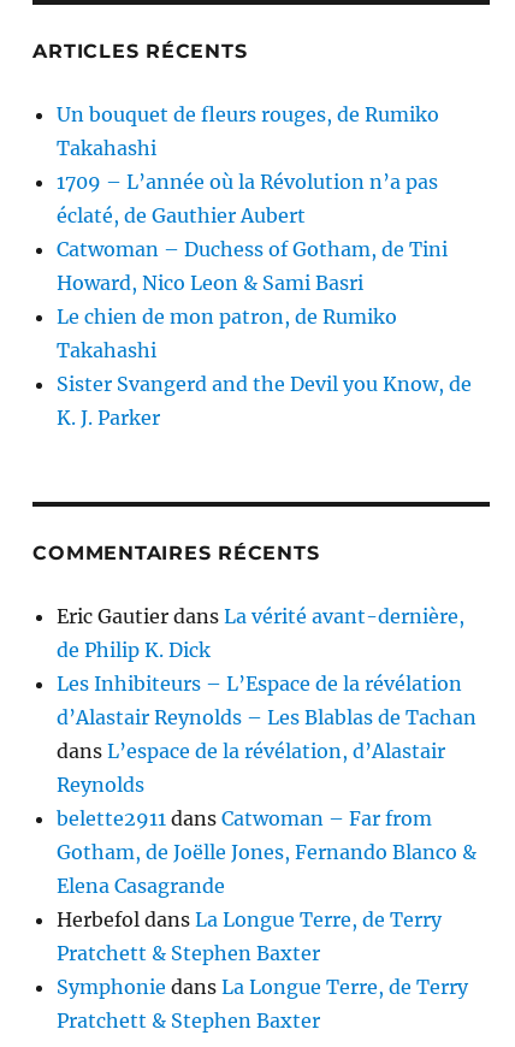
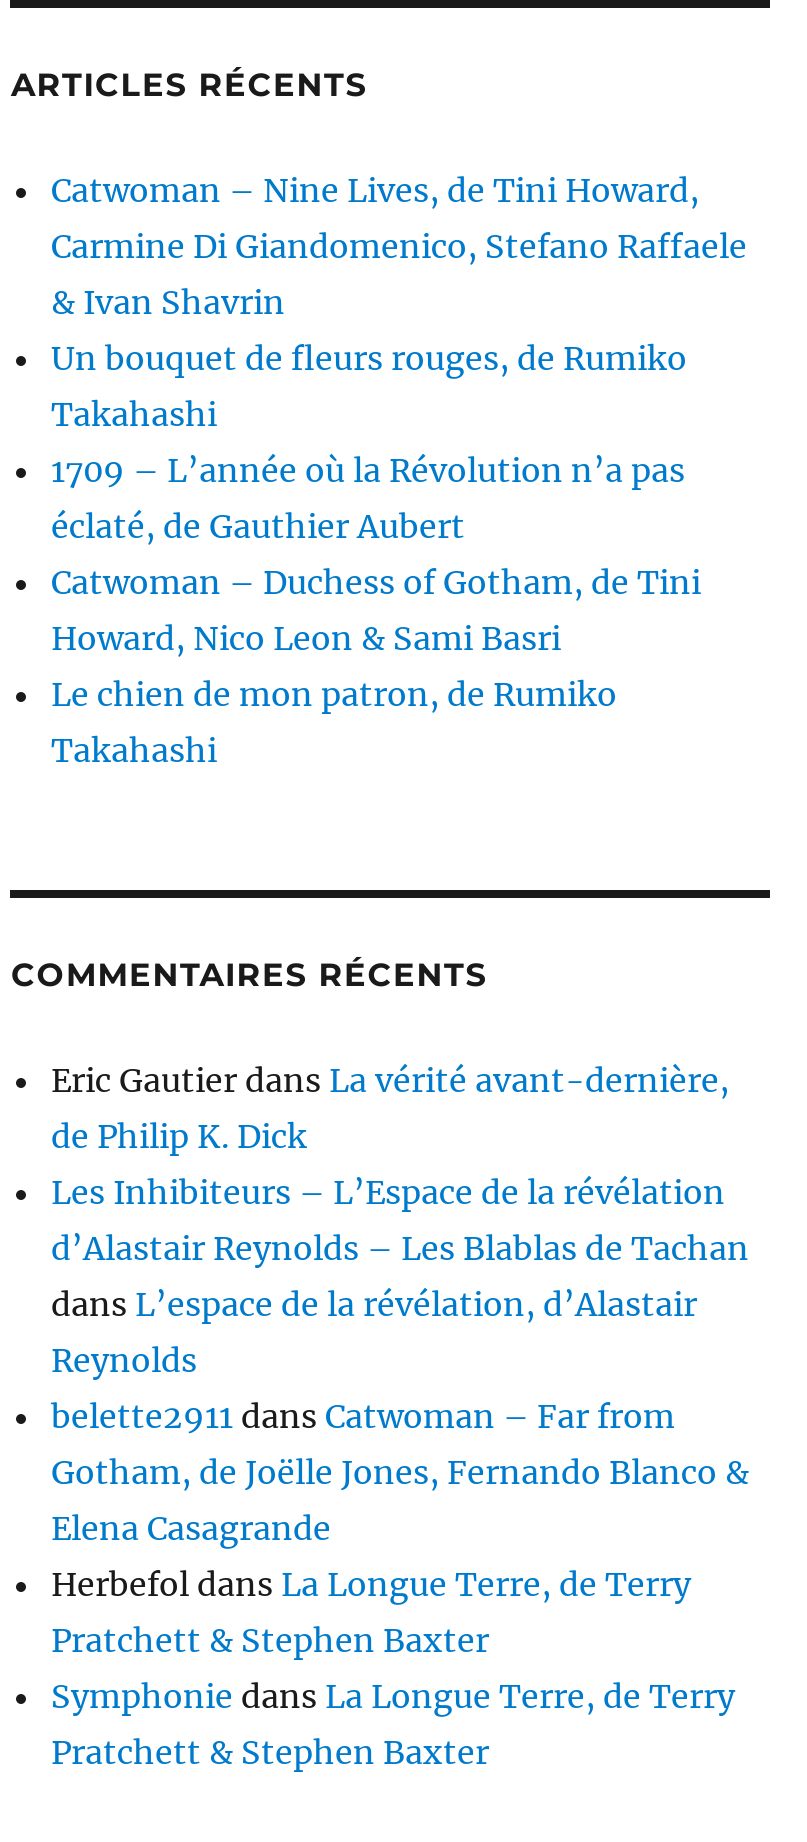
none -> [51,170,747,322] Catwoman – Nine Lives, de Tini Howard, | Carmine Di Giandomenico, Stefano Raffaele | & Ivan Shavrin
moved [57,102,448,362] -> [51,338,701,770]: Un bouquet de fleurs rouges, de Rumiko | Takahashi | 1709 – L’année où la Révolution n’a pas | éclaté, de Gauthier Aubert | Catwoman – Duchess of Gotham, de Tini | Howard, Nico Leon & Sami Basri | Le chien de mon patron, de Rumiko | Takahashi
[57,372,472,430] Sister Svangerd and the Devil you Know, de | K. J. Parker -> none

